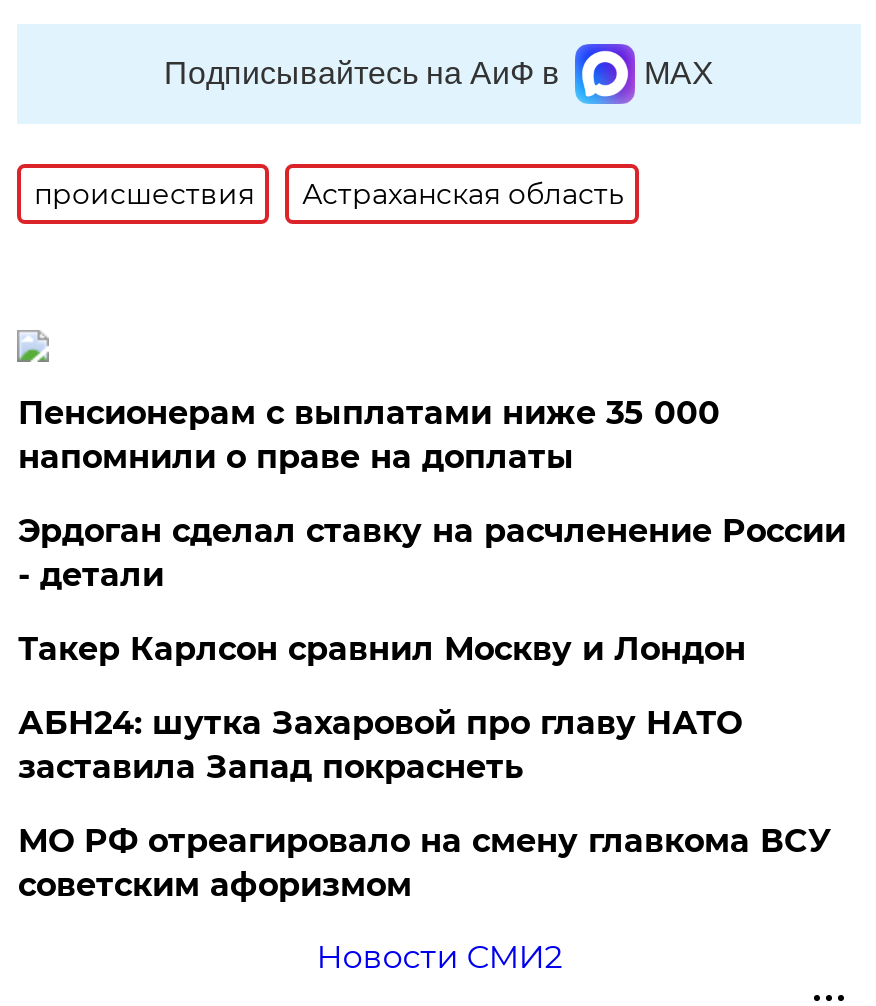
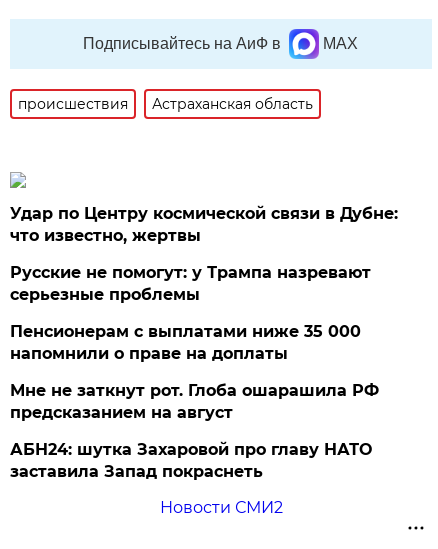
none -> [10,204,398,304] Удар по Центру космической связи в Дубне: | что известно, жертвы | Русские не помогут: у Трампа назревают | серьезные проблемы
moved [18,394,720,476] -> [10,322,361,363]: Пенсионерам с выплатами ниже 35 000 | напомнили о праве на доплаты
[18,512,846,668] Эрдоган сделал ставку на расчленение России | - детали | Такер Карлсон сравнил Москву и Лондон -> [10,381,379,422] Мне не заткнут рот. Глоба ошарашила РФ | предсказанием на август
moved [18,704,742,786] -> [10,440,372,481]: АБН24: шутка Захаровой про главу НАТО | заставила Запад покраснеть
[18,822,832,904] МО РФ отреагировало на смену главкома ВСУ | советским афоризмом -> none

